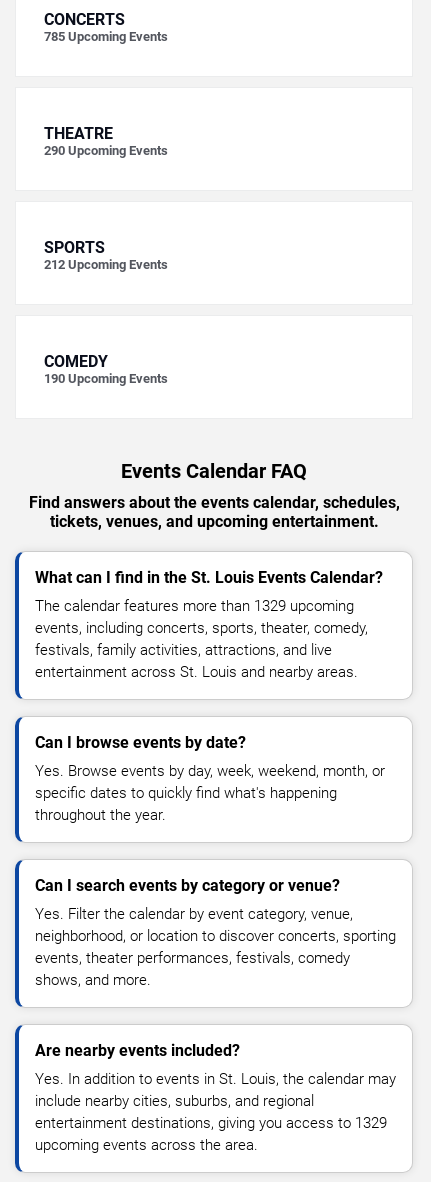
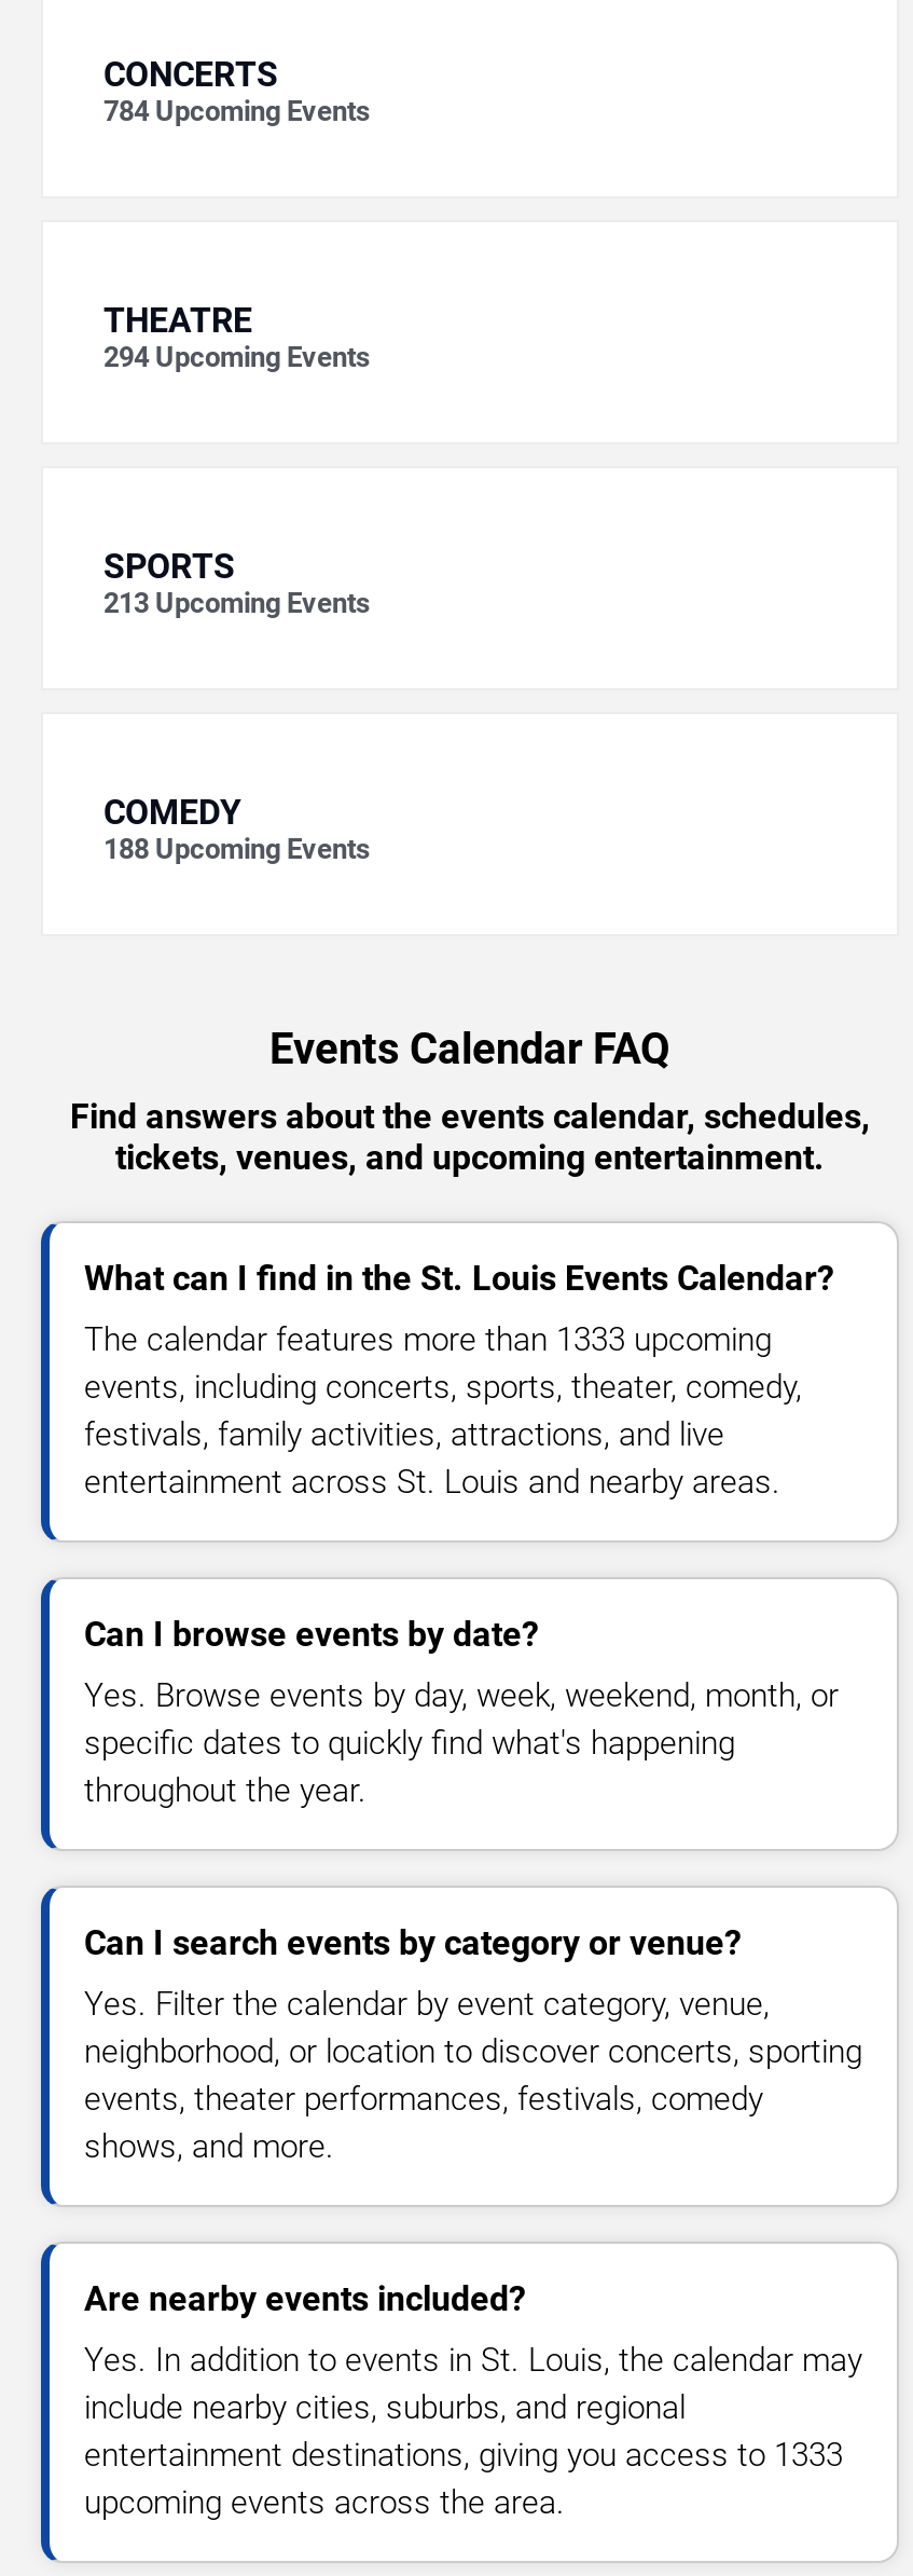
[44,28,168,43] 785 Upcoming Events -> [103,94,371,126] 784 Upcoming Events
[44,142,168,157] 290 Upcoming Events -> [103,340,371,372] 294 Upcoming Events
[44,256,168,271] 212 Upcoming Events -> [103,586,371,618] 213 Upcoming Events
[44,370,168,385] 190 Upcoming Events -> [103,832,371,864] 188 Upcoming Events
[35,596,354,614] The calendar features more than 1329 upcoming -> [84,1319,772,1358] The calendar features more than 1333 upcoming
[35,1113,387,1131] entertainment destinations, giving you access to 1329 -> [84,2435,843,2474] entertainment destinations, giving you access to 1333

